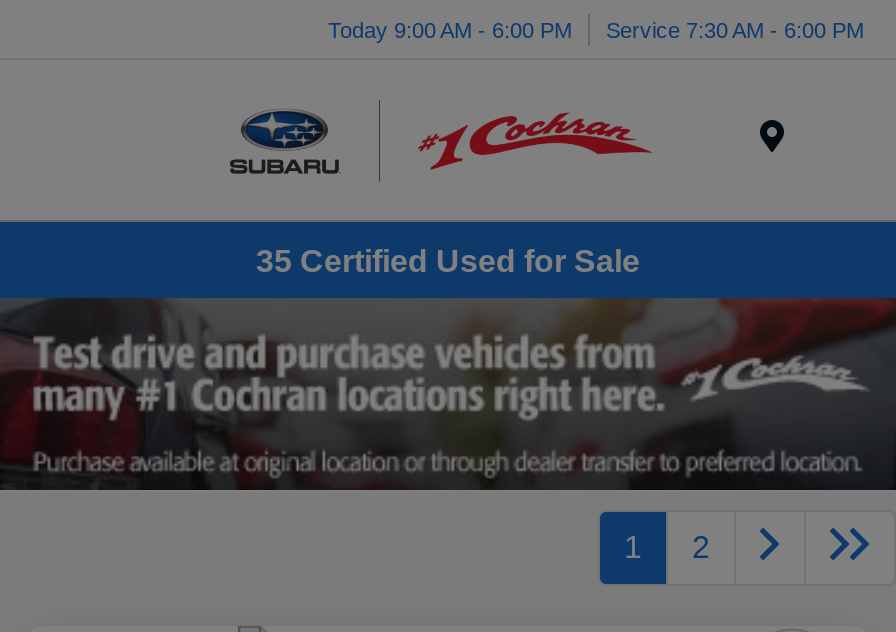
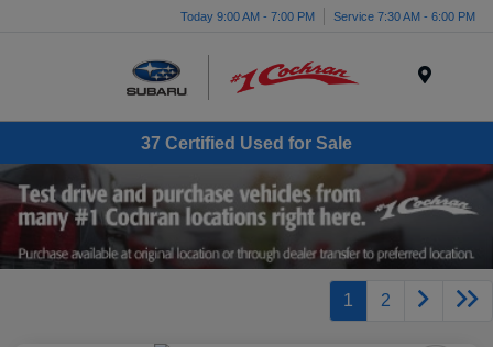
[328,17,864,41] Today 9:00 AM - 6:00 PM Service 7:30 AM - 6:00 PM -> [180,9,475,23] Today 9:00 AM - 7:00 PM Service 7:30 AM - 6:00 PM
[256,243,640,277] 35 Certified Used for Sale -> [141,134,352,152] 37 Certified Used for Sale

